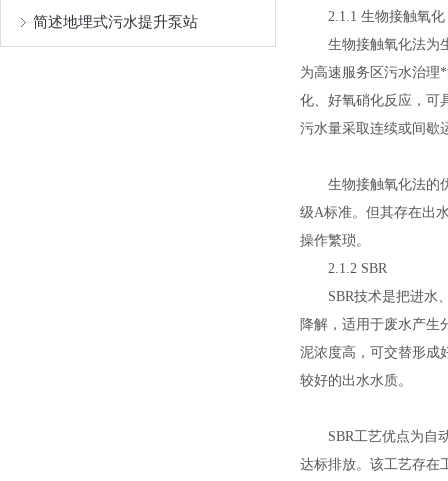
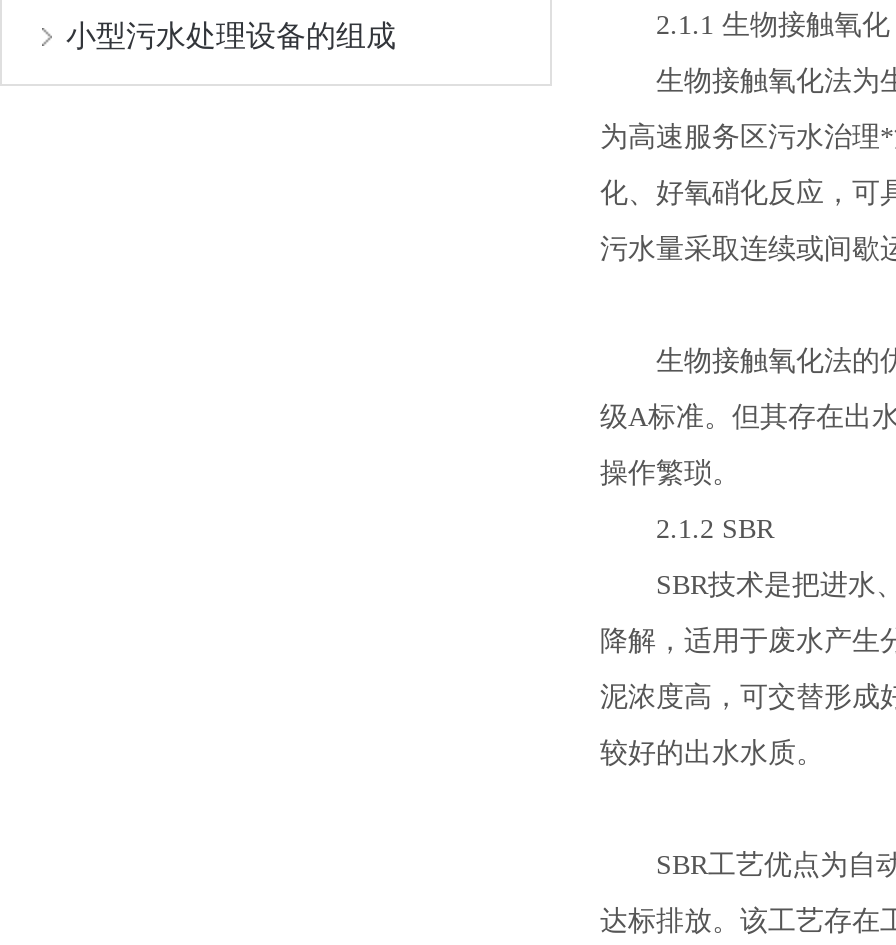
[33,13,198,30] 简述地埋式污水提升泵站 -> [66,18,396,52] 小型污水处理设备的组成

